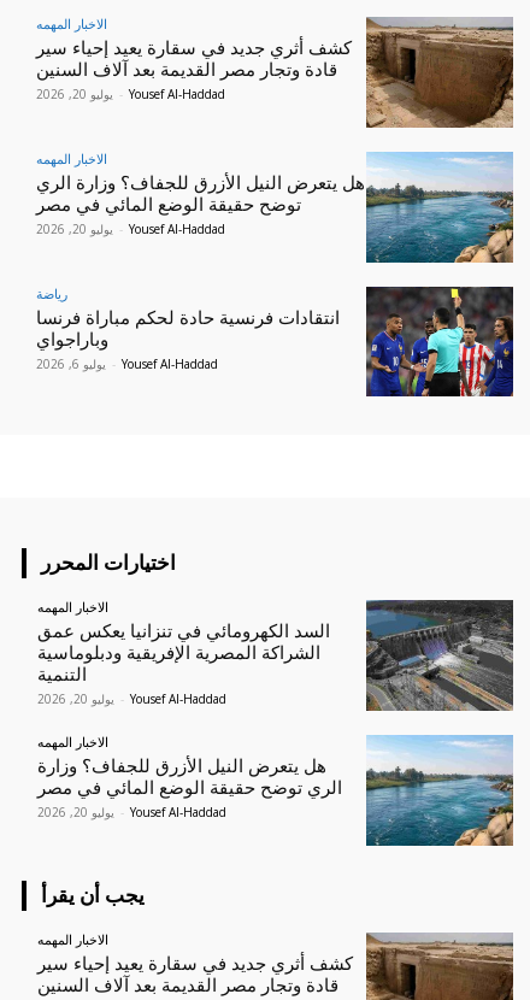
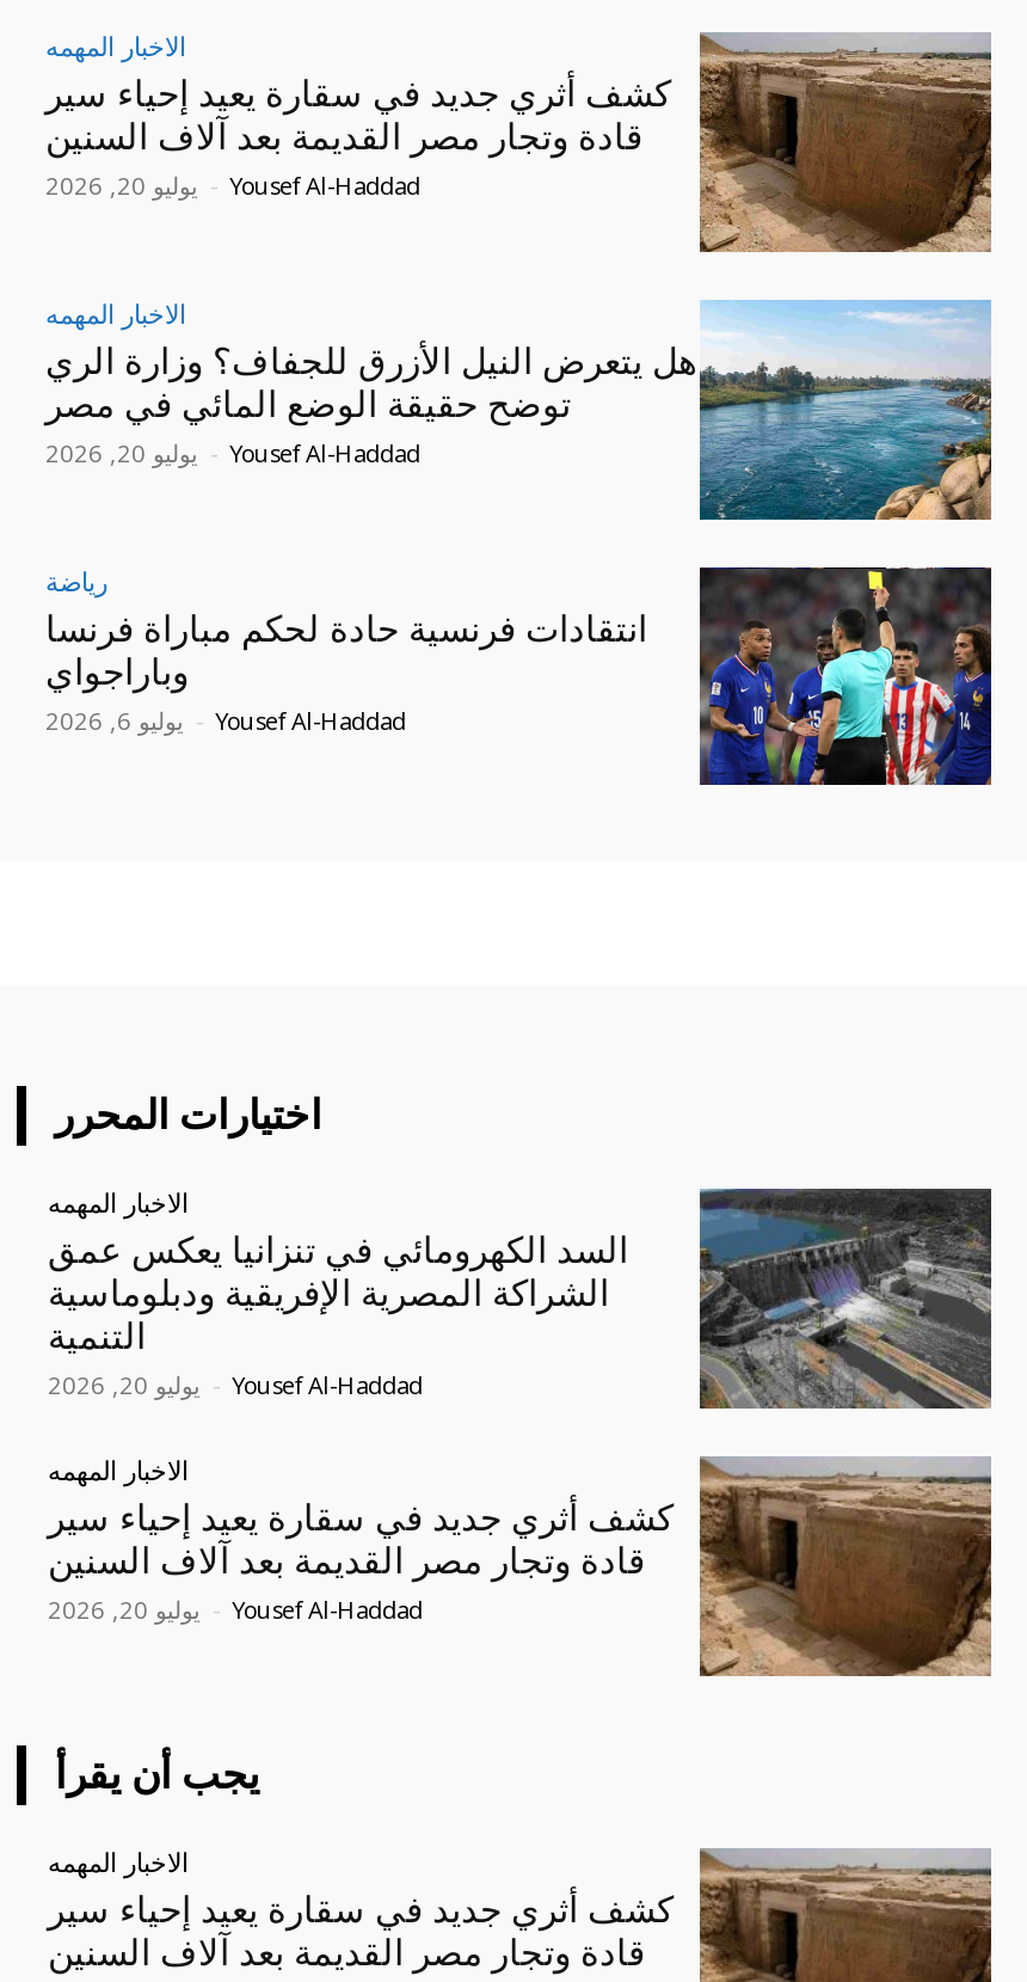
[37,735,513,847] [image] | هل يتعرض النيل الأزرق للجفاف؟ وزارة | الري توضح حقيقة الوضع المائي في مصر -> [48,1456,994,1679] [image] | كشف أثري جديد في سقارة يعيد إحياء سير | قادة وتجار مصر القديمة بعد آلاف السنين

